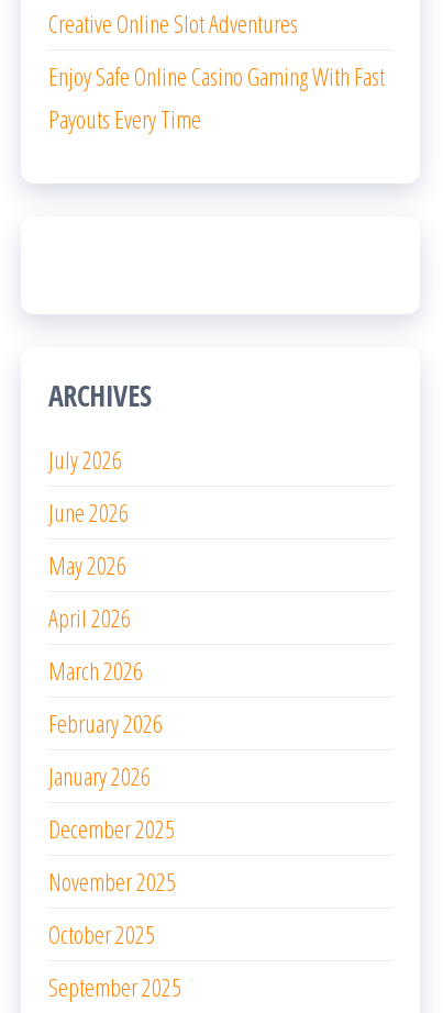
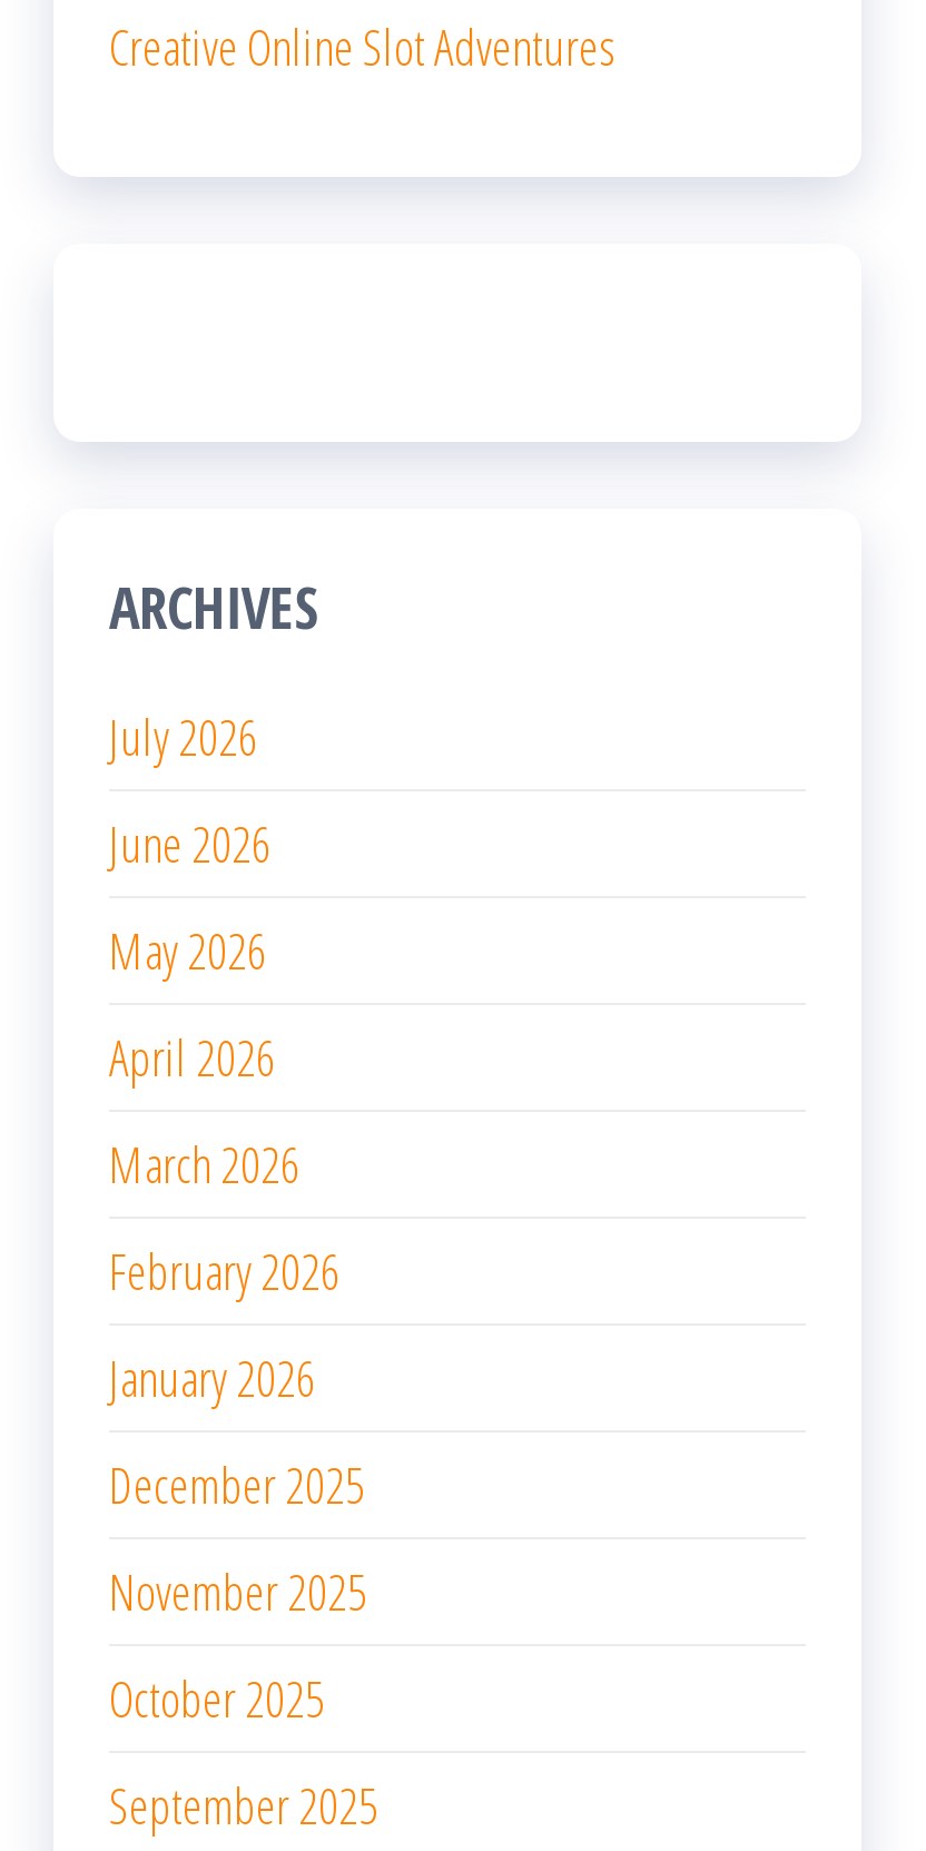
[48,59,385,135] Enjoy Safe Online Casino Gaming With Fast | Payouts Every Time -> none

